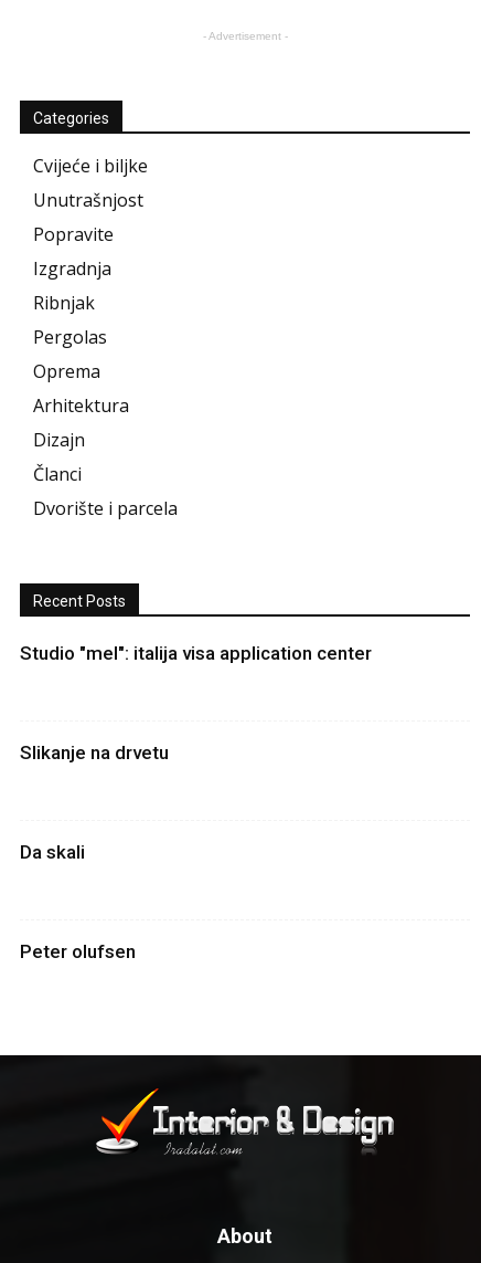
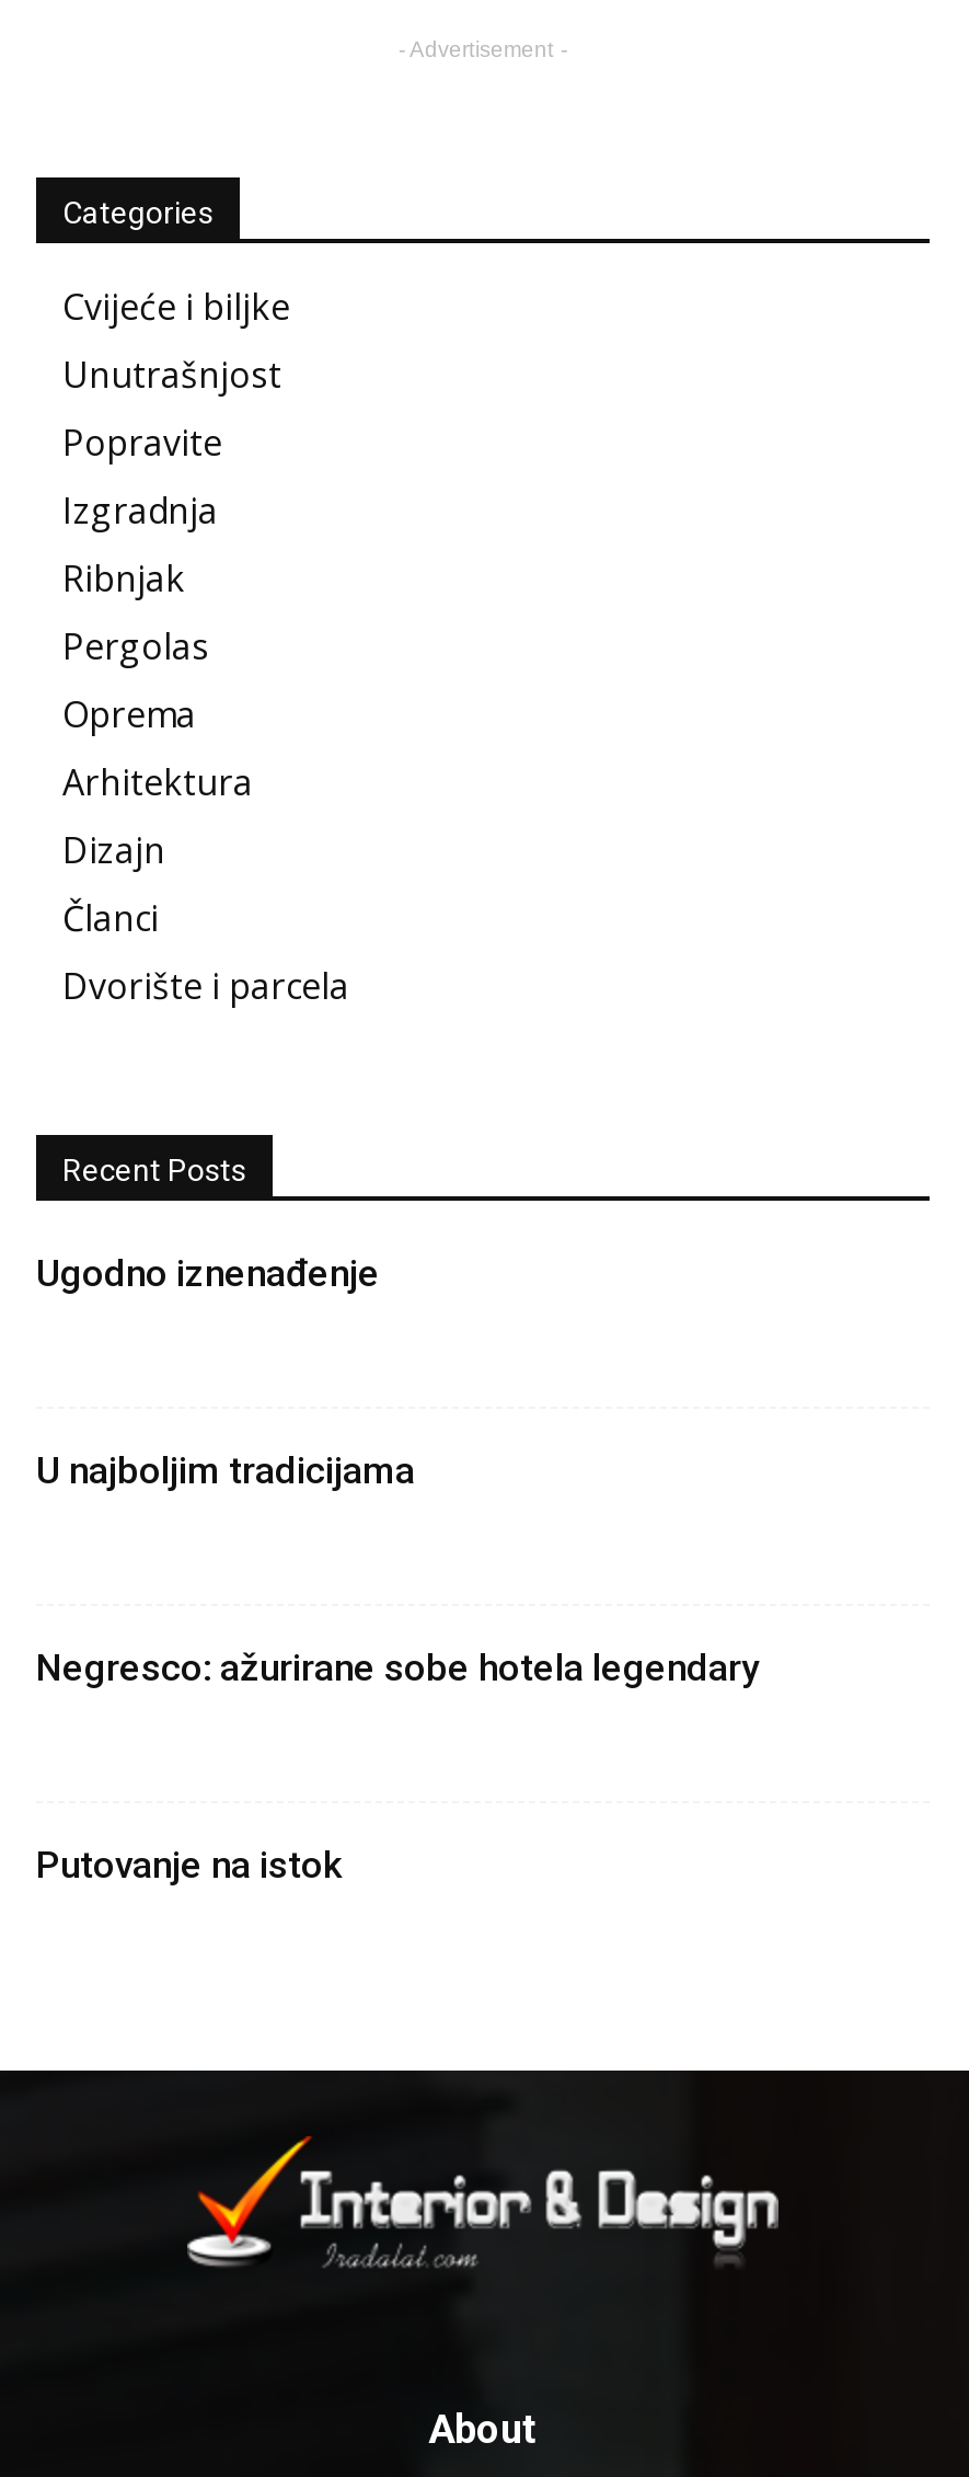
[20,641,372,664] Studio "mel": italija visa application center -> [36,1250,380,1294] Ugodno iznenađenje
[20,741,169,763] Slikanje na drvetu -> [36,1447,415,1491] U najboljim tradicijama
[20,840,85,862] Da skali -> [36,1644,759,1688] Negresco: ažurirane sobe hotela legendary
[20,940,136,962] Peter olufsen -> [36,1842,343,1885] Putovanje na istok

